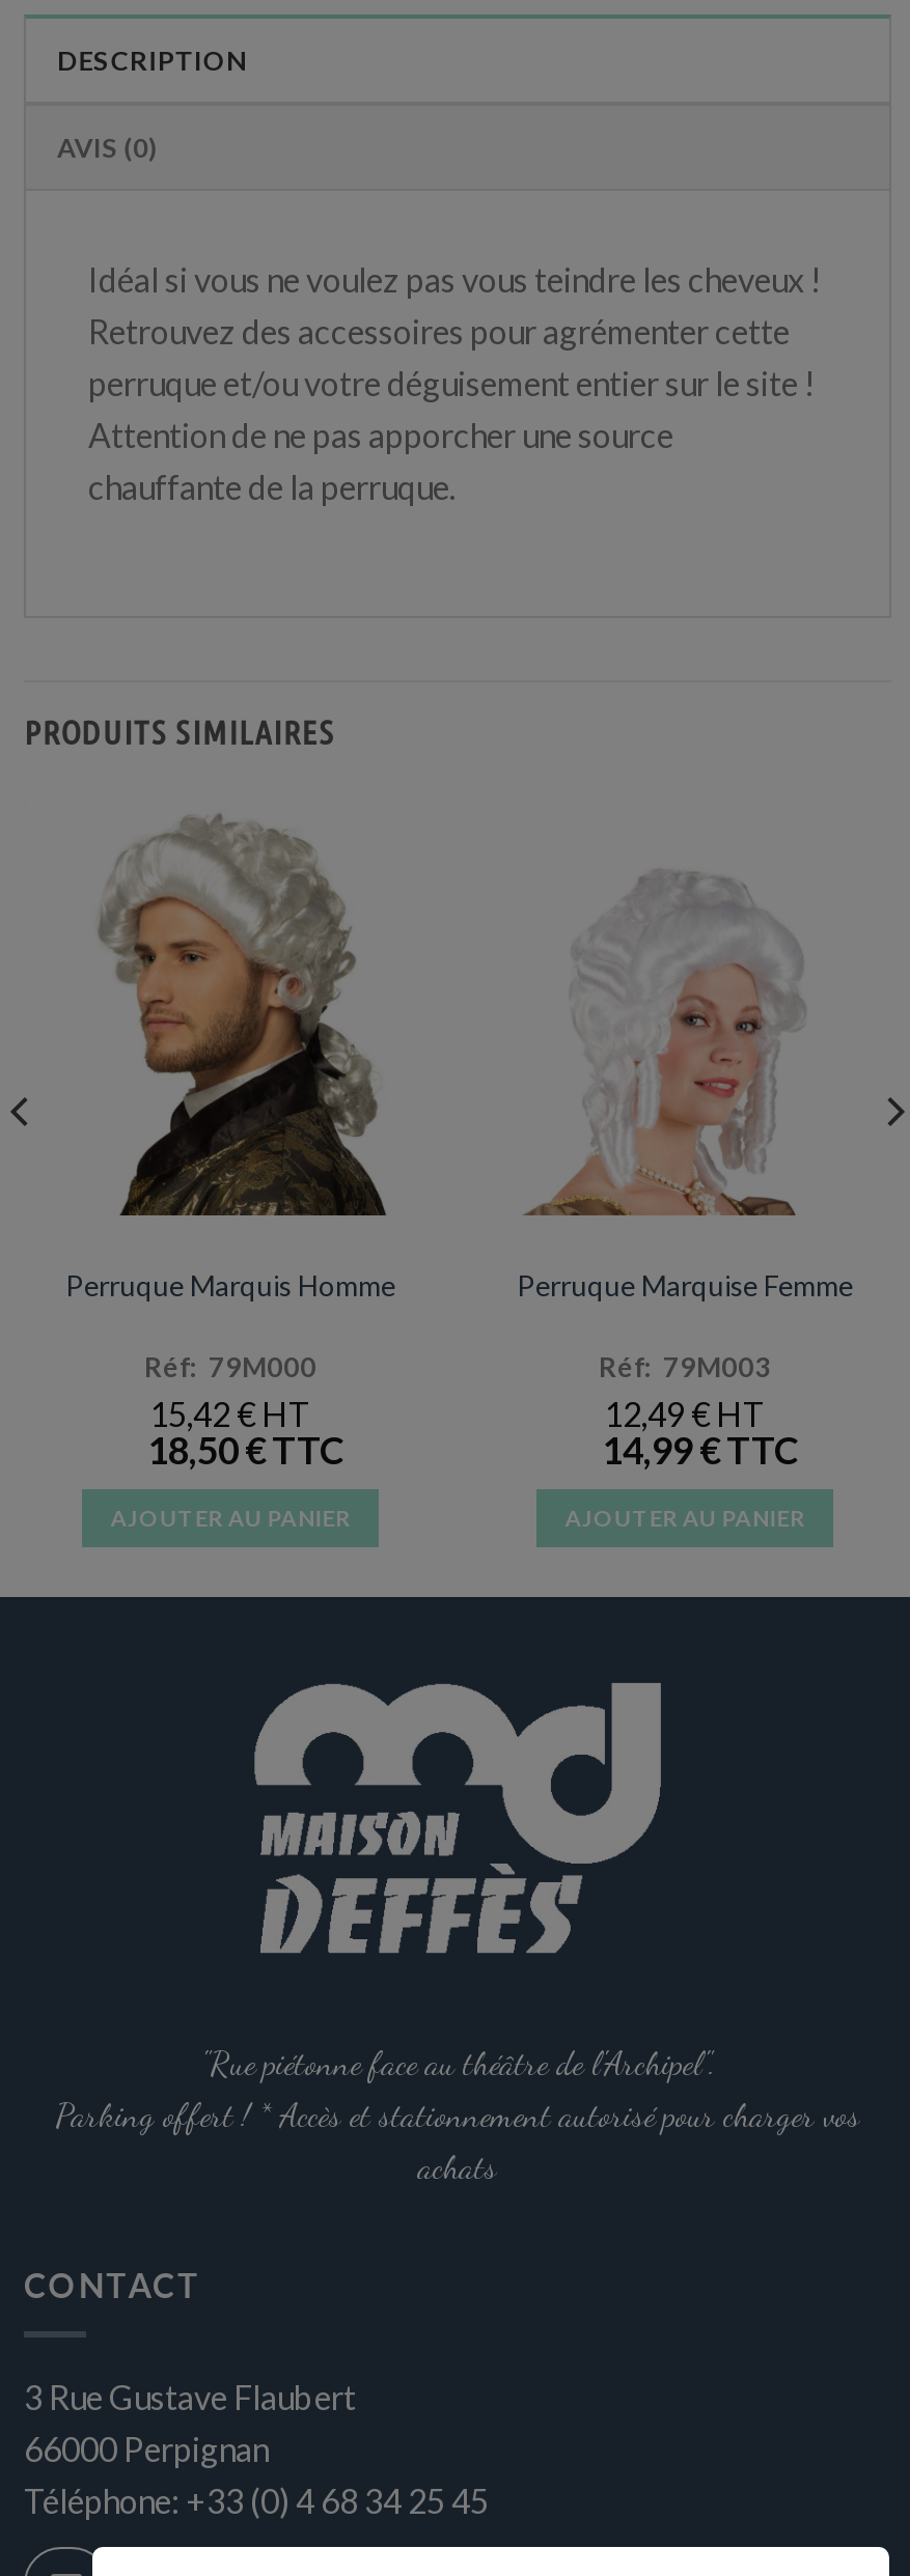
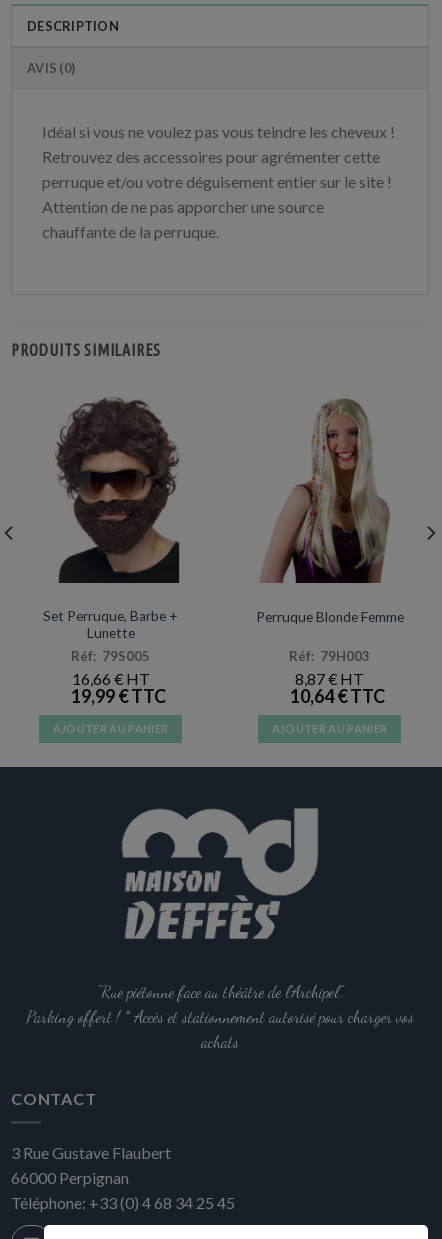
[65,815,395,1472] [image] | Perruque Marquis Homme | Réf: 79M000 | 15,42 € | 18,50€ -> [43,392,185,706] [image] | Set Perruque, Barbe + | Lunette | Réf: 79S005 | 16,66 € | 19,99€
[517,834,853,1302] [image] | Perruque Marquise Femme -> [255,398,403,625] [image] | Perruque Blonde Femme
[599,1349,771,1382] Réf: 79M003 -> [289,647,370,663] Réf: 79H003
[604,1393,712,1432] 12,49 € -> [295,668,338,687] 8,87 €
[602,1426,722,1472] 14,99€ -> [289,684,347,706] 10,64€

